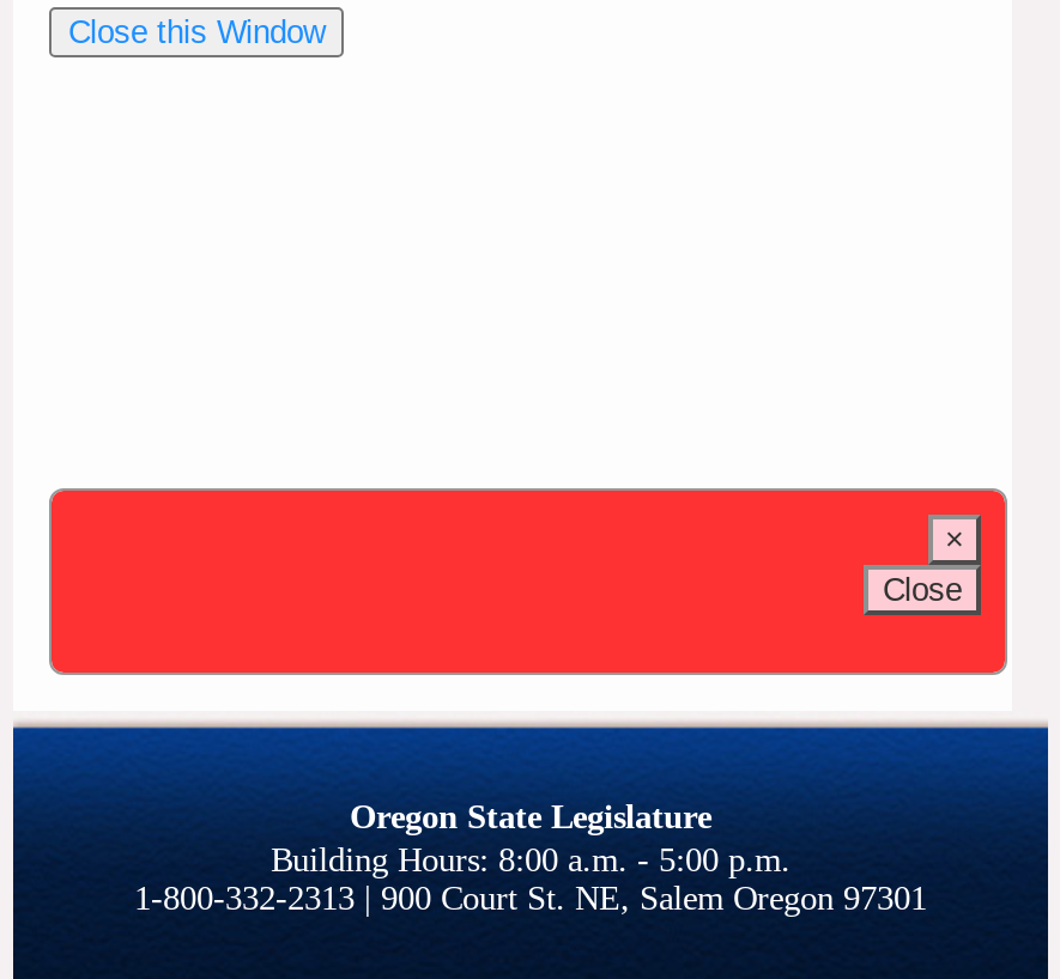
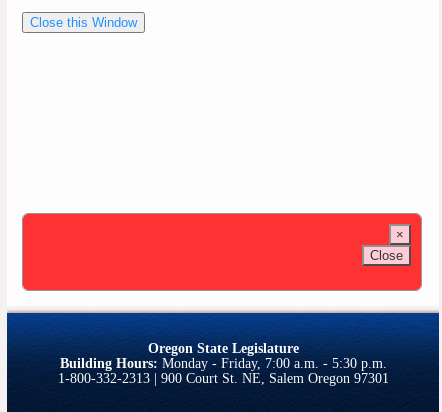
none -> [59,355,386,371] Building Hours: Monday - Friday, 7:00 a.m. - 5:30 p.m.

